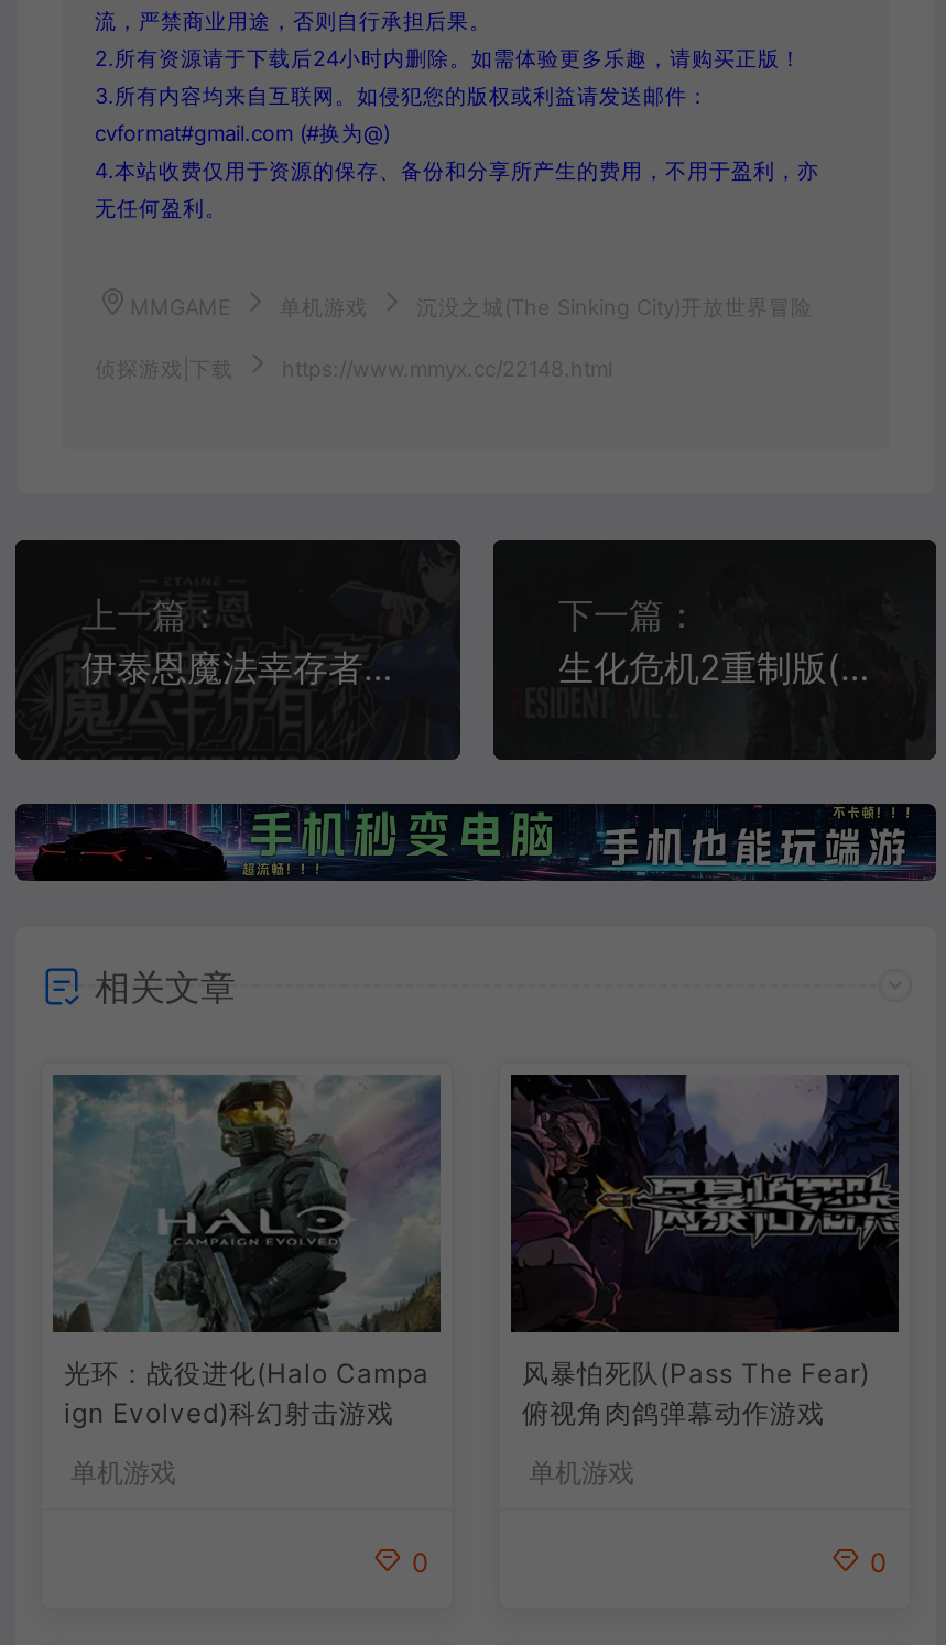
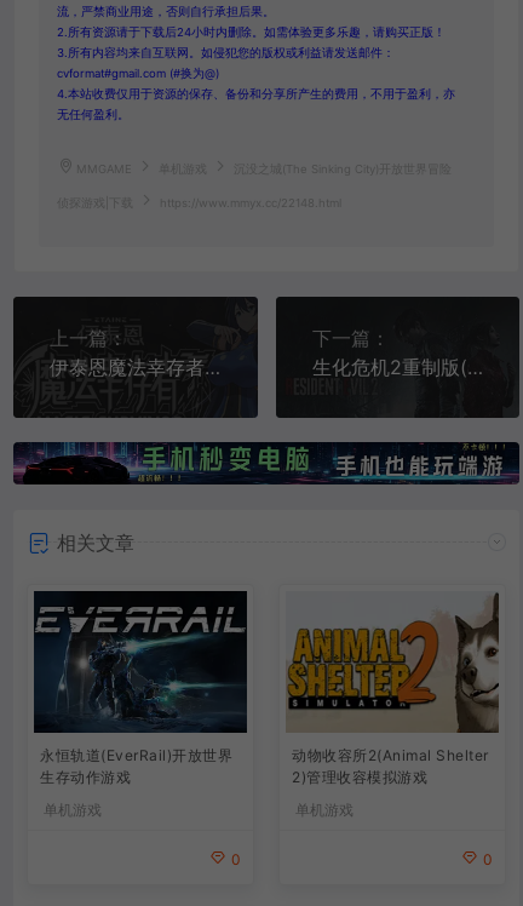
[51,1072,443,1430] [image] | 光环：战役进化(Halo Campa | ign Evolved)科幻射击游戏 -> [33,590,248,786] [image] | 永恒轨道(EverRail)开放世界 | 生存动作游戏
[509,1072,901,1429] [image] | 风暴怕死队(Pass The Fear) | 俯视角肉鸽弹幕动作游戏 -> [286,592,500,786] [image] | 动物收容所2(Animal Shelter | 2)管理收容模拟游戏

